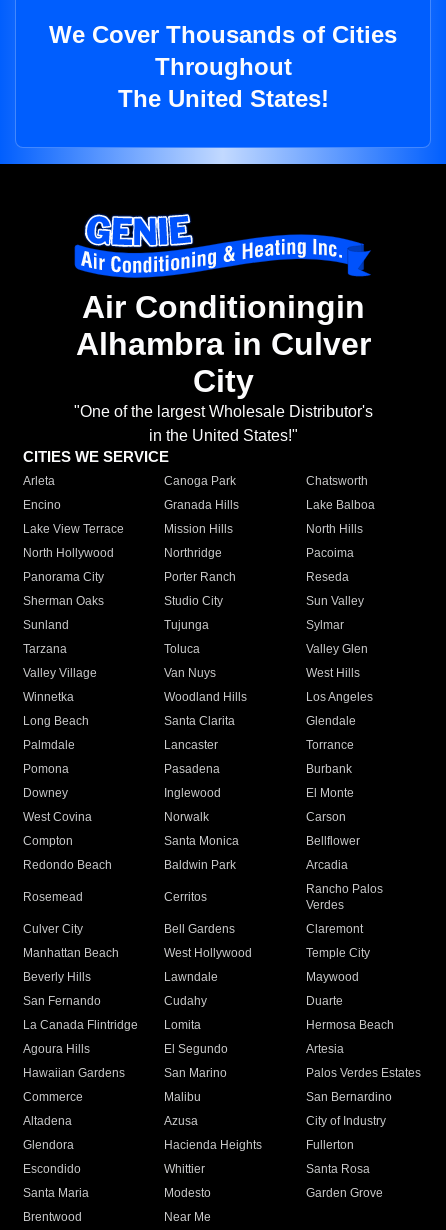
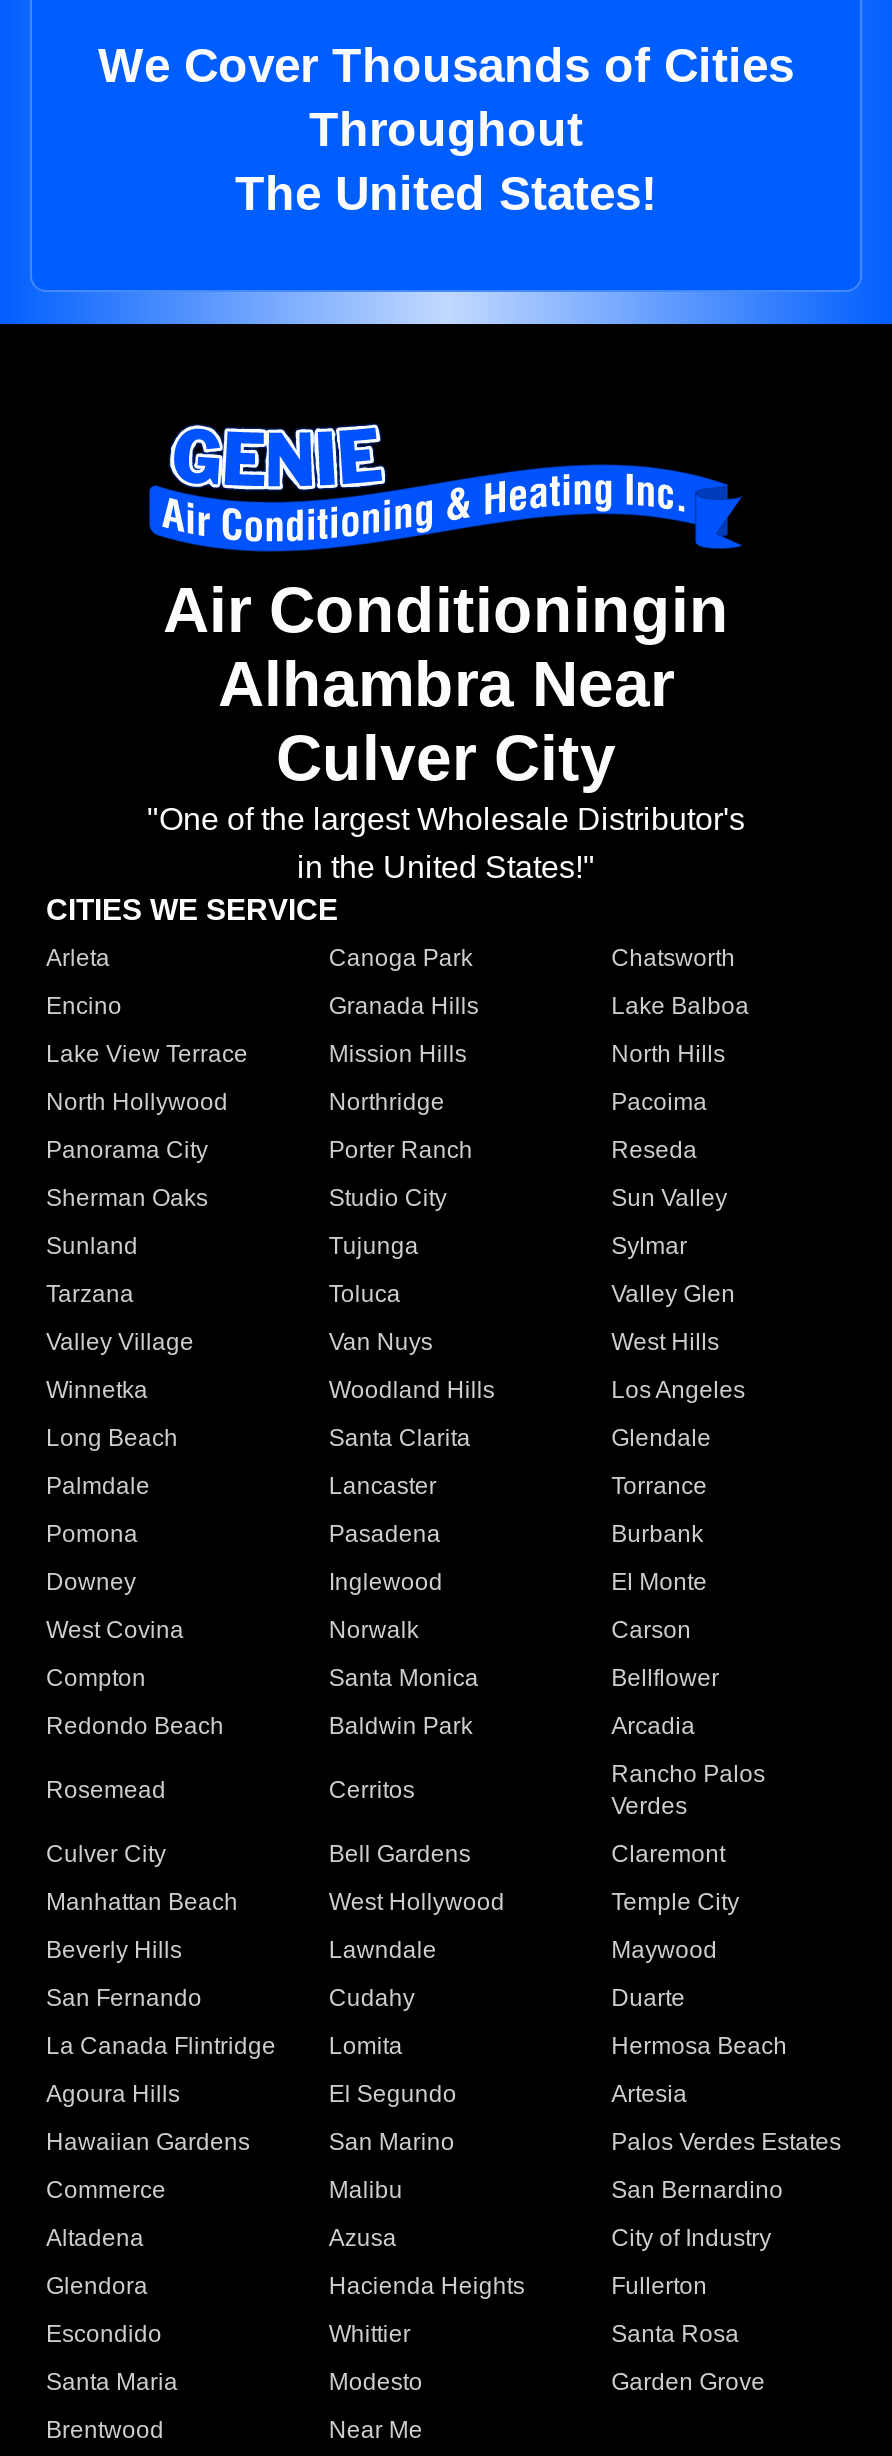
[75,326,370,399] Alhambra in Culver | City -> [218,649,674,795] Alhambra Near | Culver City

